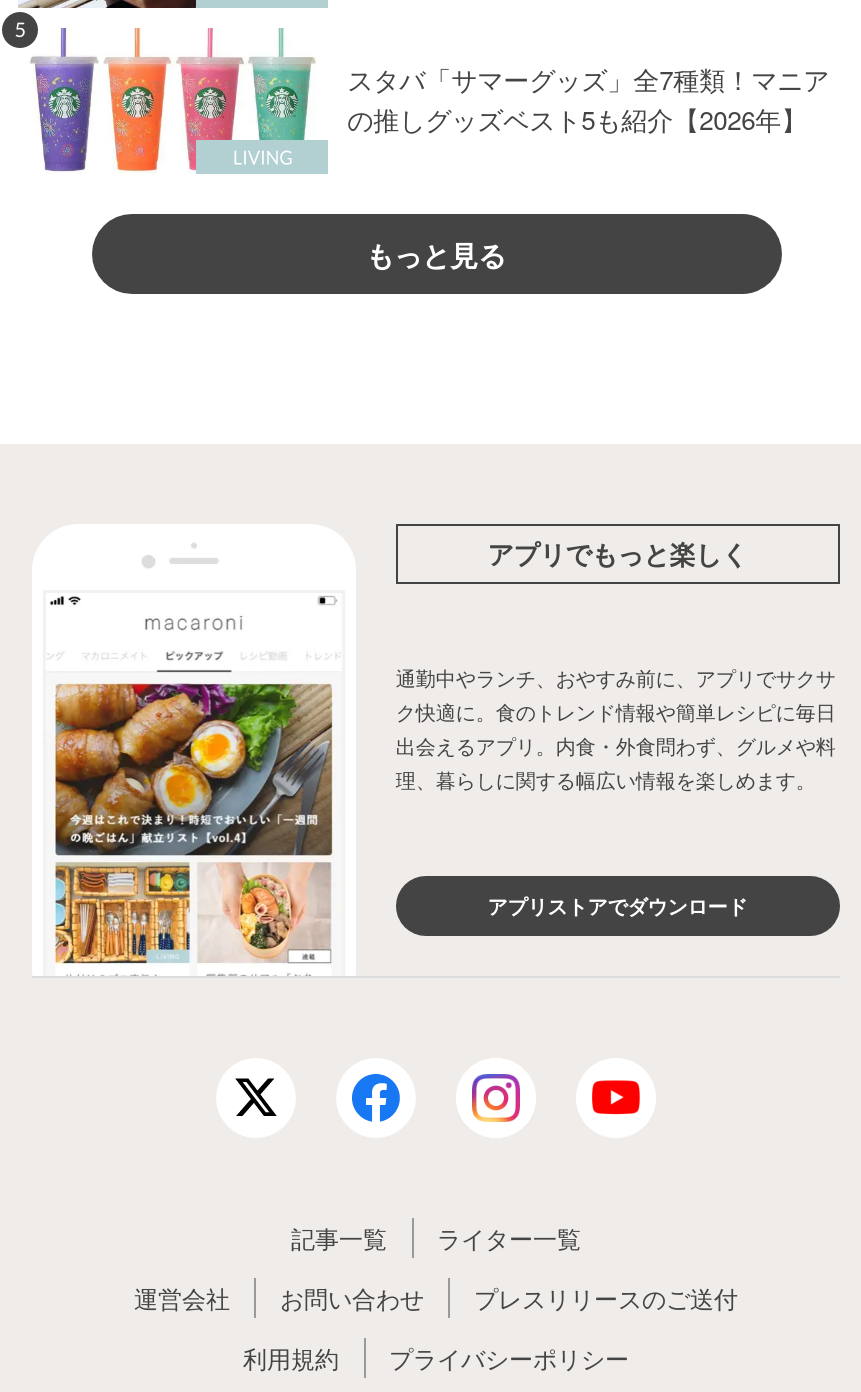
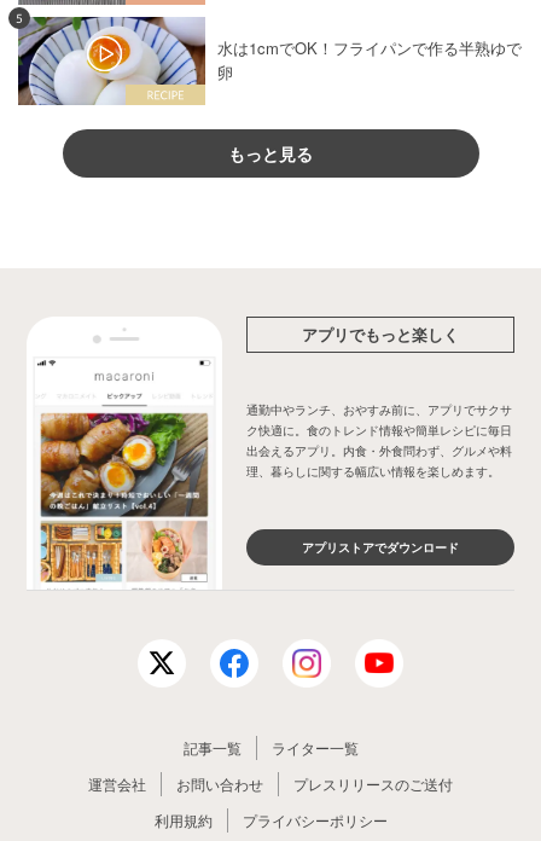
[18,28,829,174] [image] | スタバ「サマーグッズ」全7種類！マニア | の推しグッズベスト5も紹介【2026年】 -> [17,16,521,106] [image] | 水は1cmでOK！フライパンで作る半熟ゆで | 卵

